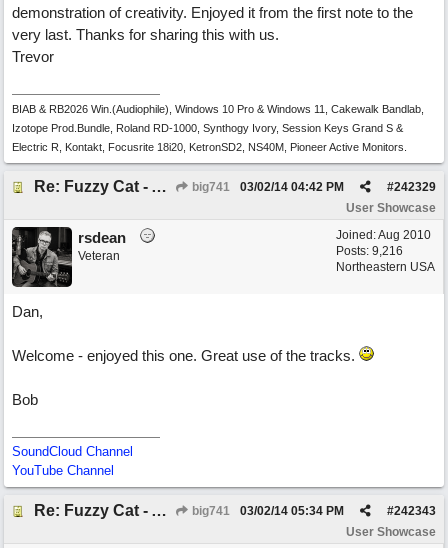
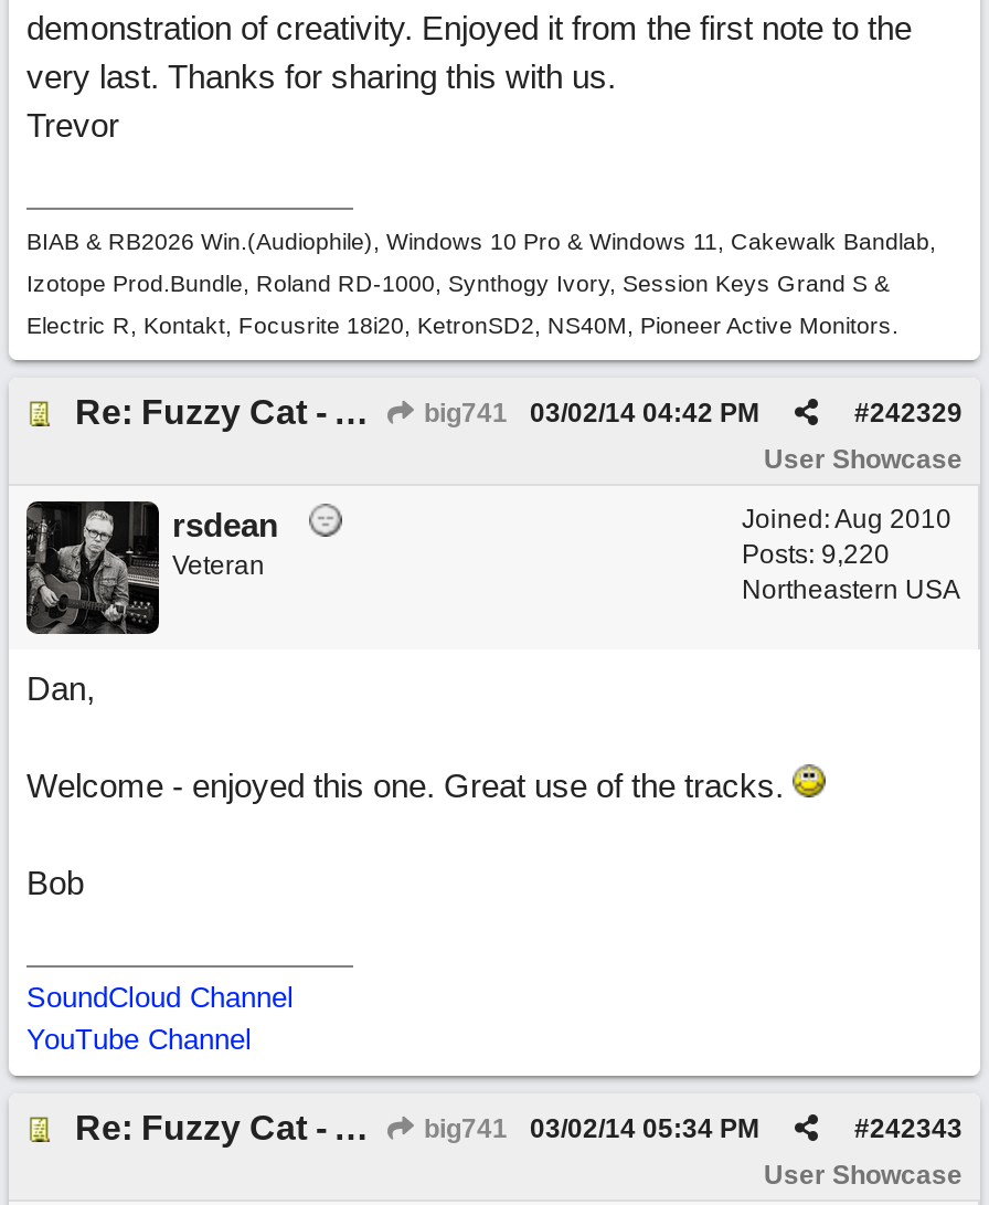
[336,244,403,258] Posts: 9,216 -> [742,539,890,570] Posts: 9,220

